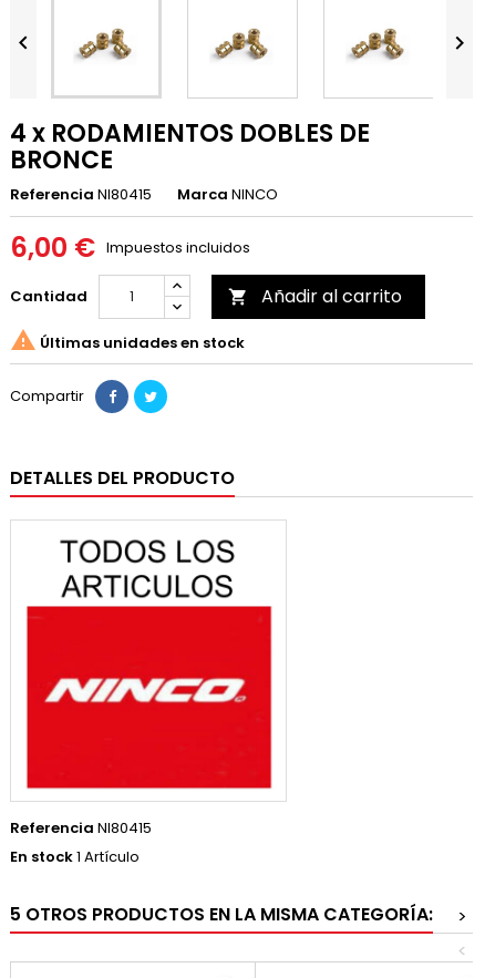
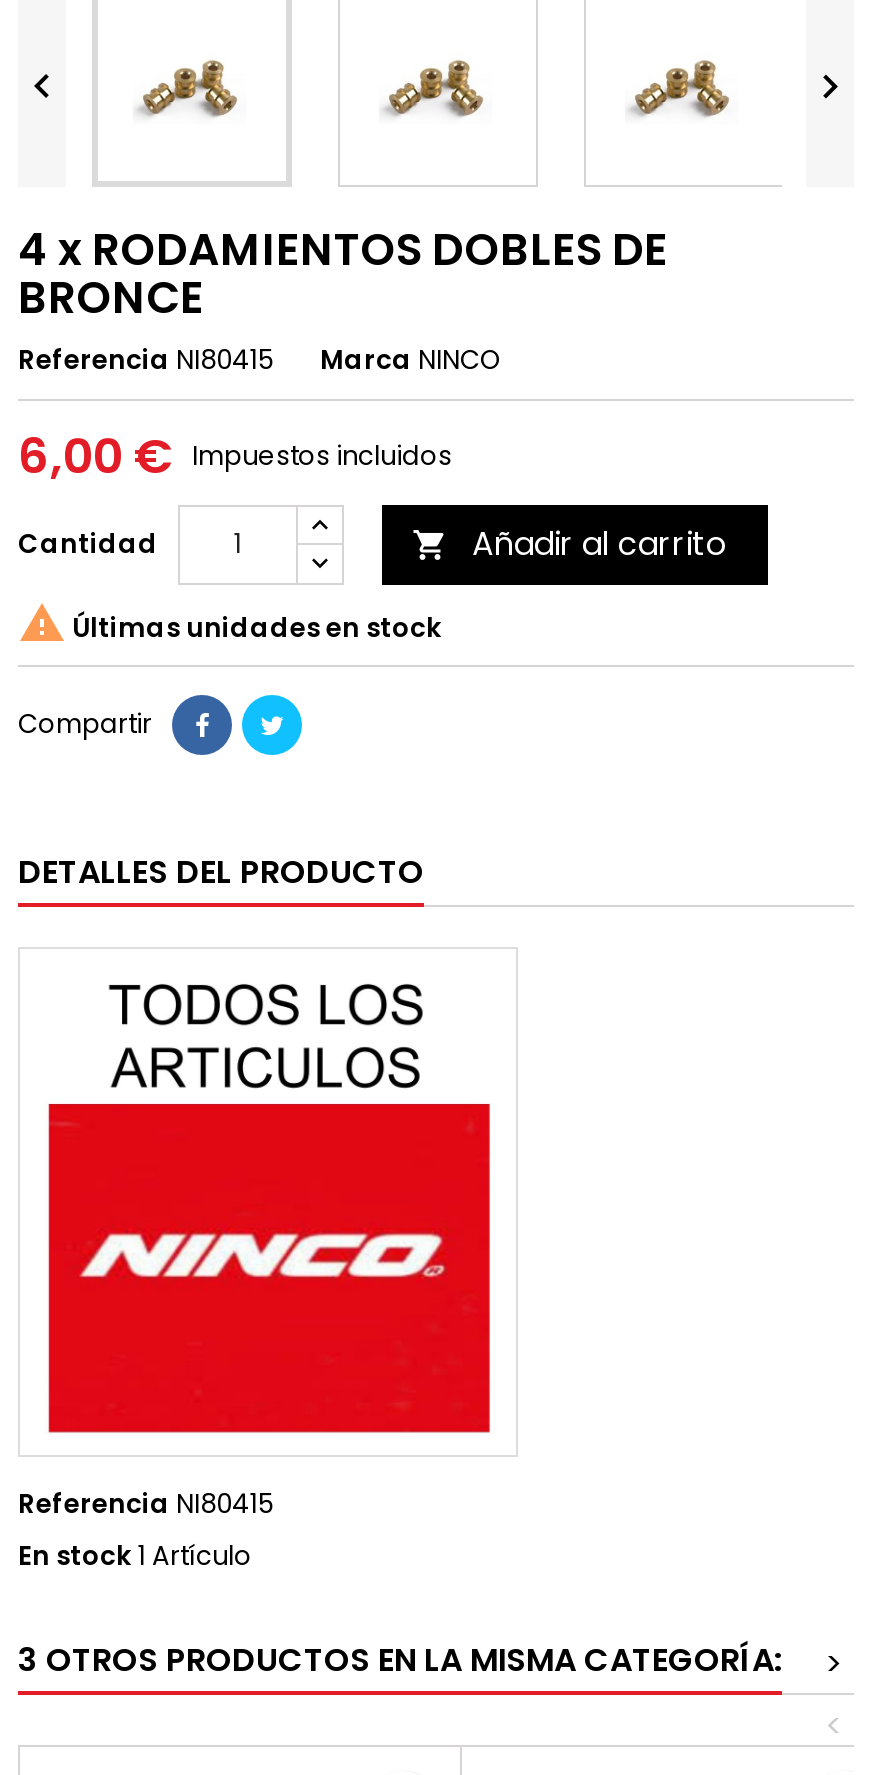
[10,902,433,927] 5 OTROS PRODUCTOS EN LA MISMA CATEGORÍA: -> [18,1637,782,1683] 3 OTROS PRODUCTOS EN LA MISMA CATEGORÍA:

